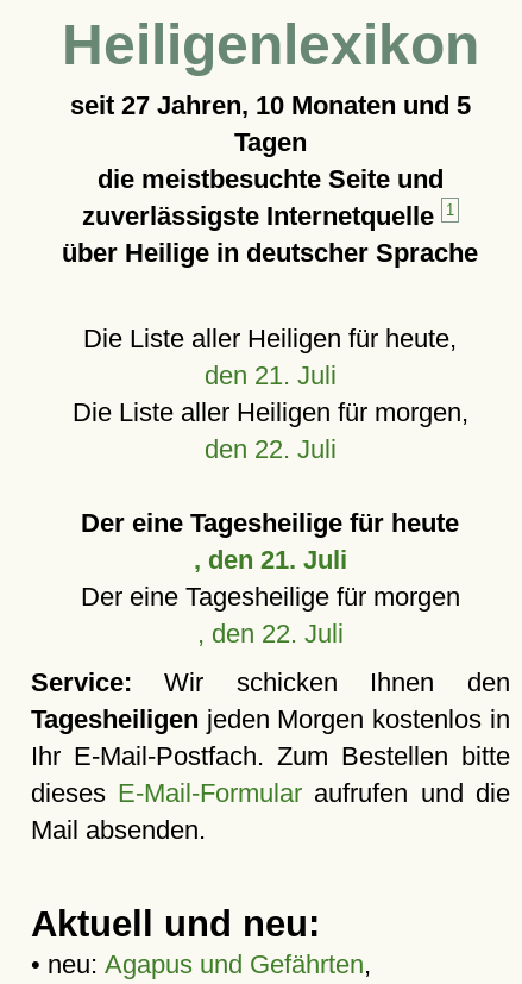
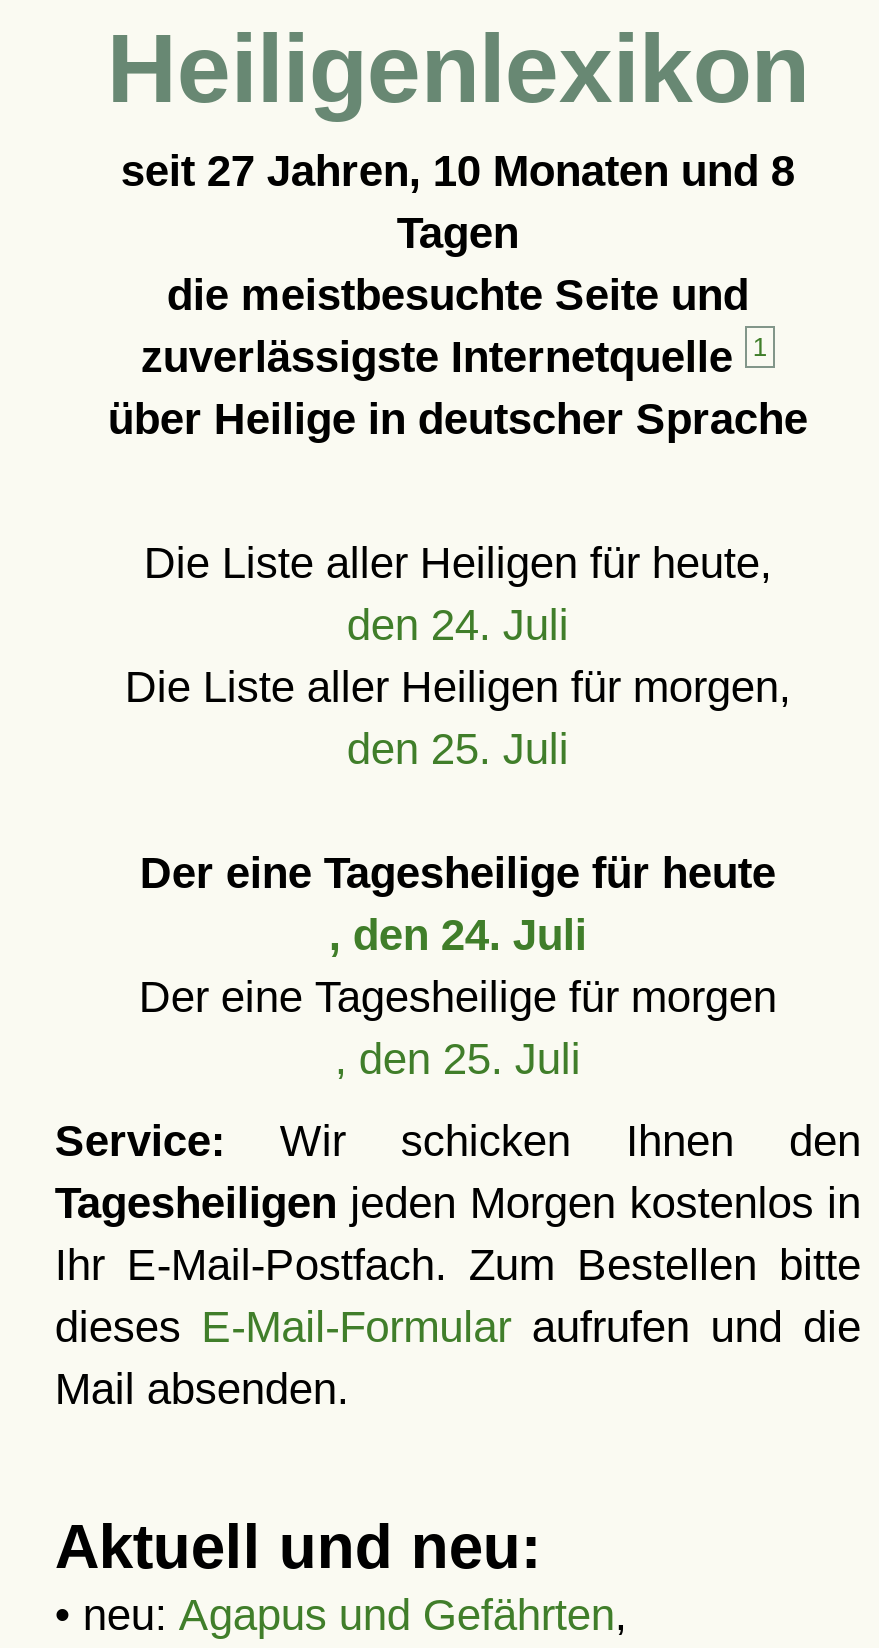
[70,90,471,120] seit 27 Jahren, 10 Monaten und 5 -> [121,146,795,196] seit 27 Jahren, 10 Monaten und 8
[204,361,336,390] den 21. Juli -> [347,600,569,650] den 24. Juli
[204,434,336,464] den 22. Juli -> [347,724,569,774] den 25. Juli
[194,545,347,575] , den 21. Juli -> [329,910,587,960] , den 24. Juli
[197,619,344,648] , den 22. Juli -> [335,1034,581,1084] , den 25. Juli

